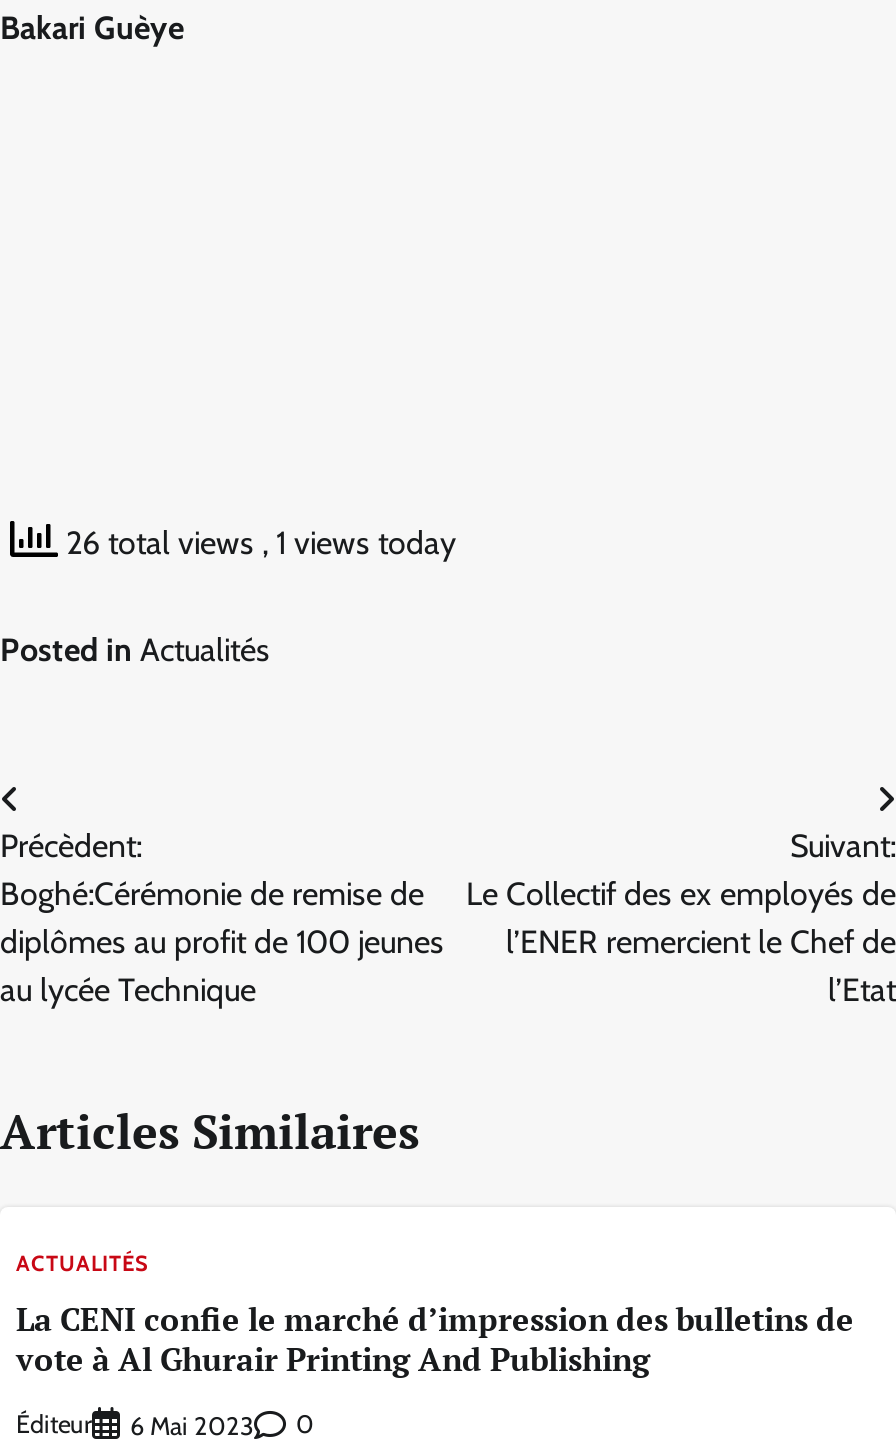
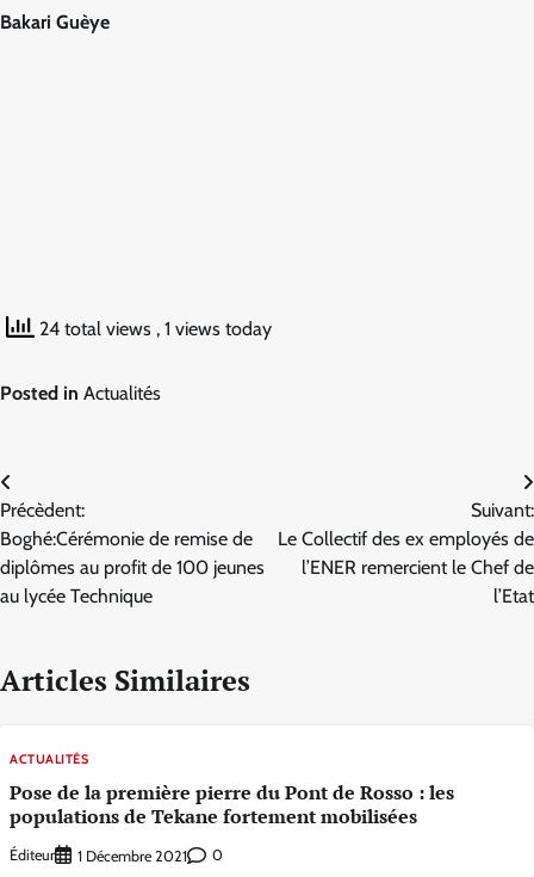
[58,524,456,562] 26 total views, 1 views today -> [35,318,272,341] 24 total views, 1 views today
[16,1297,854,1381] La CENI confie le marché d’impression des bulletins de | vote à Al Ghurair Printing And Publishing -> [10,779,454,830] Pose de la première pierre du Pont de Rosso : les | populations de Tekane fortement mobilisées
[130,1410,254,1440] 6 Mai 2023 -> [77,847,187,864] 1 Décembre 2021

